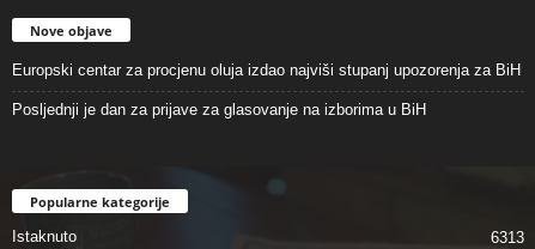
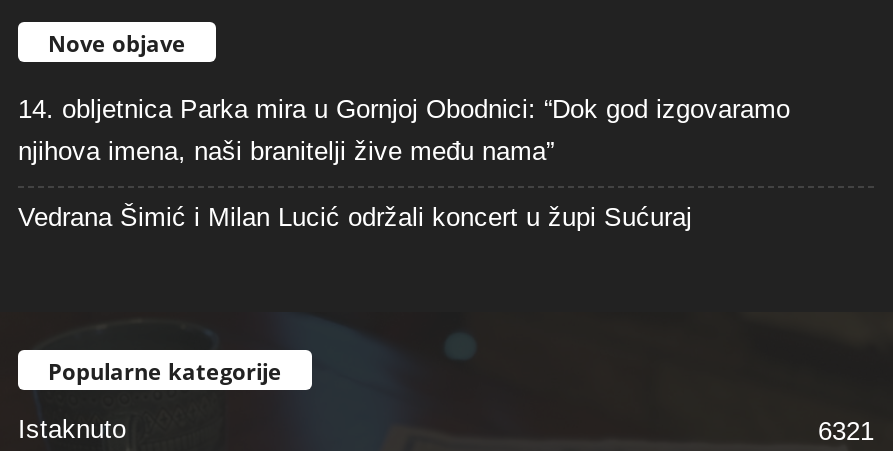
[12,61,521,79] Europski centar za procjenu oluja izdao najviši stupanj upozorenja za BiH -> [18,94,790,166] 14. obljetnica Parka mira u Gornjoj Obodnici: “Dok god izgovaramo | njihova imena, naši branitelji žive među nama”
[12,100,426,118] Posljednji je dan za prijave za glasovanje na izborima u BiH -> [18,202,692,232] Vedrana Šimić i Milan Lucić održali koncert u župi Sućuraj
[491,228,524,246] 6313 -> [818,416,874,446] 6321

